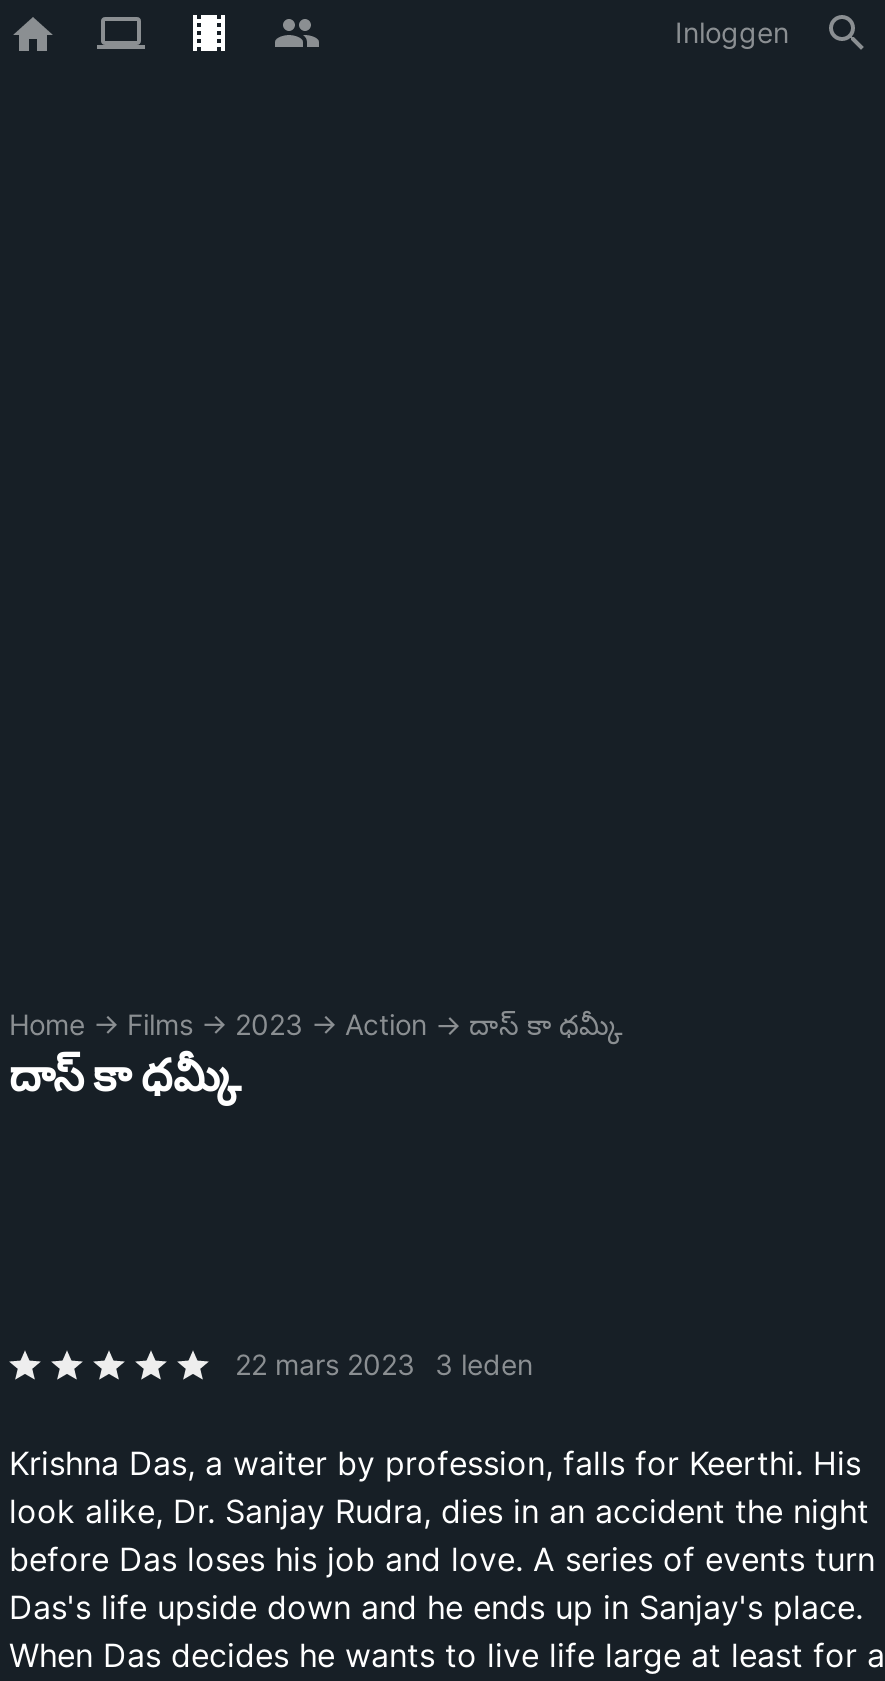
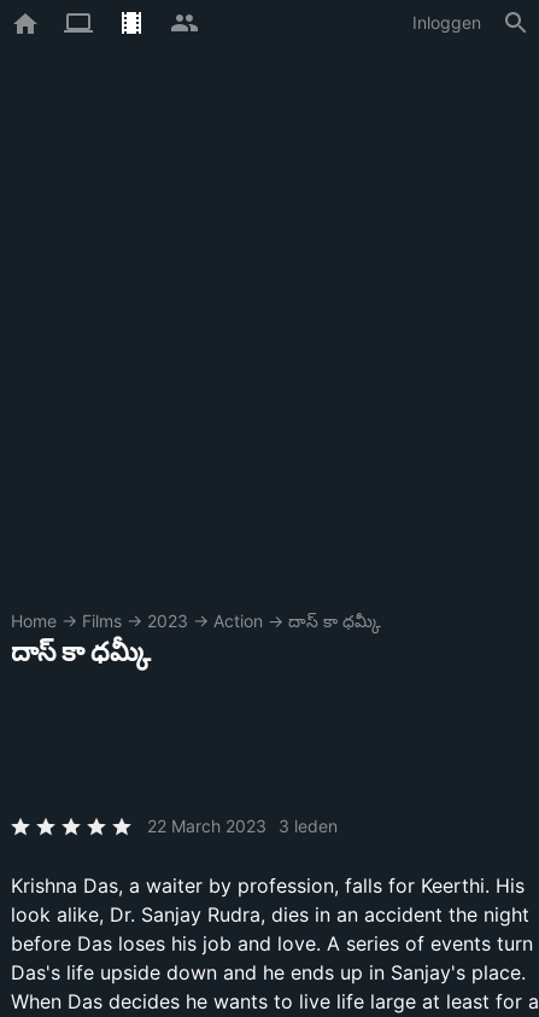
[235,1347,533,1381] 22 mars 2023 3 leden -> [147,816,338,836] 22 March 2023 3 leden

